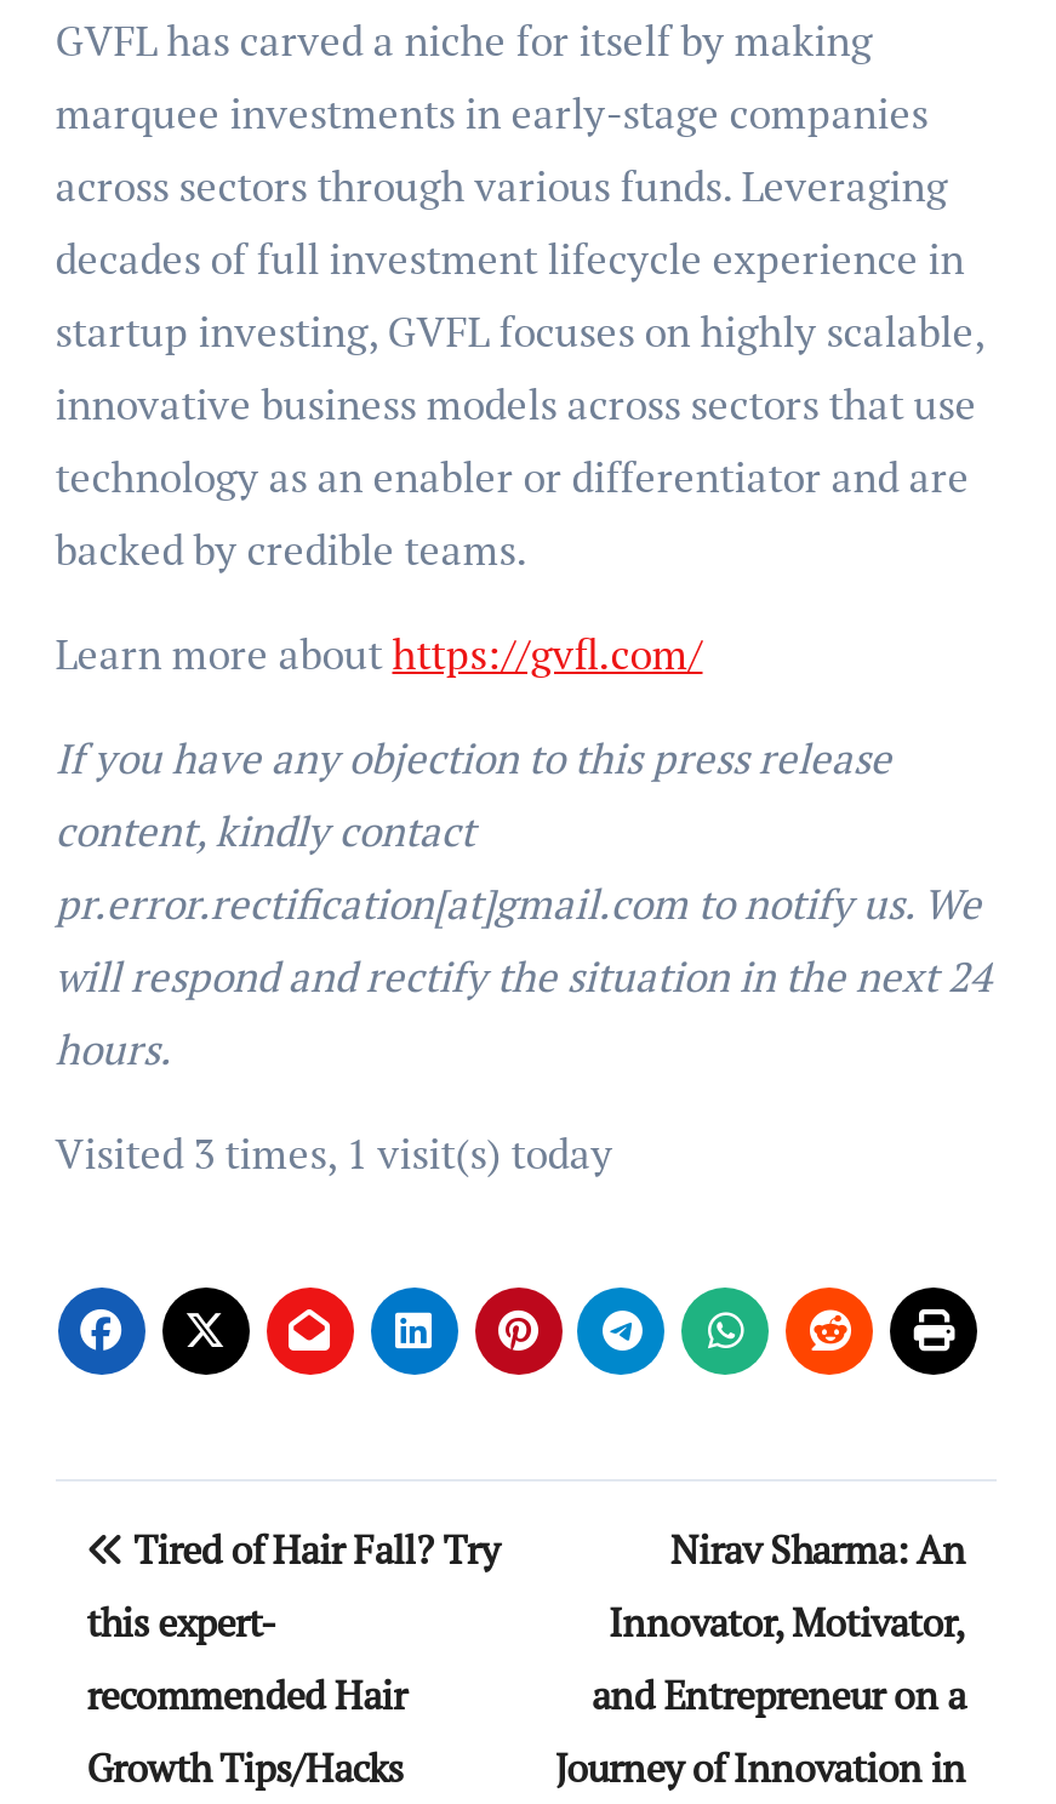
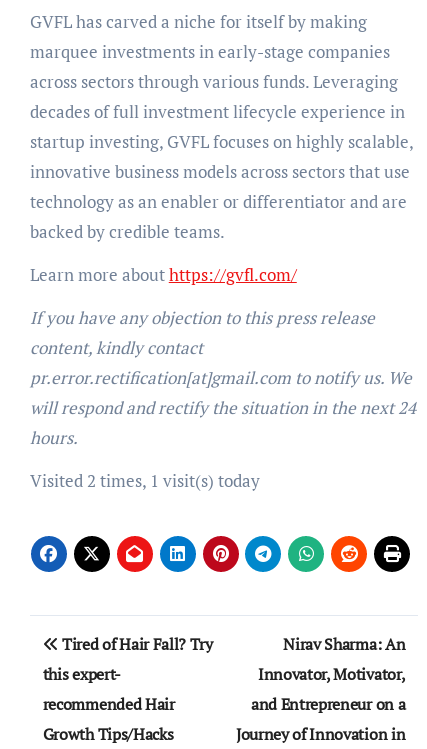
[55,1125,613,1181] Visited 3 times, 1 visit(s) today -> [30,469,260,492] Visited 2 times, 1 visit(s) today

